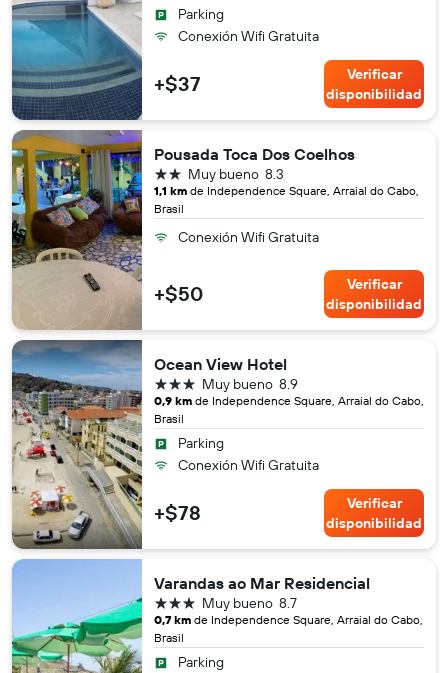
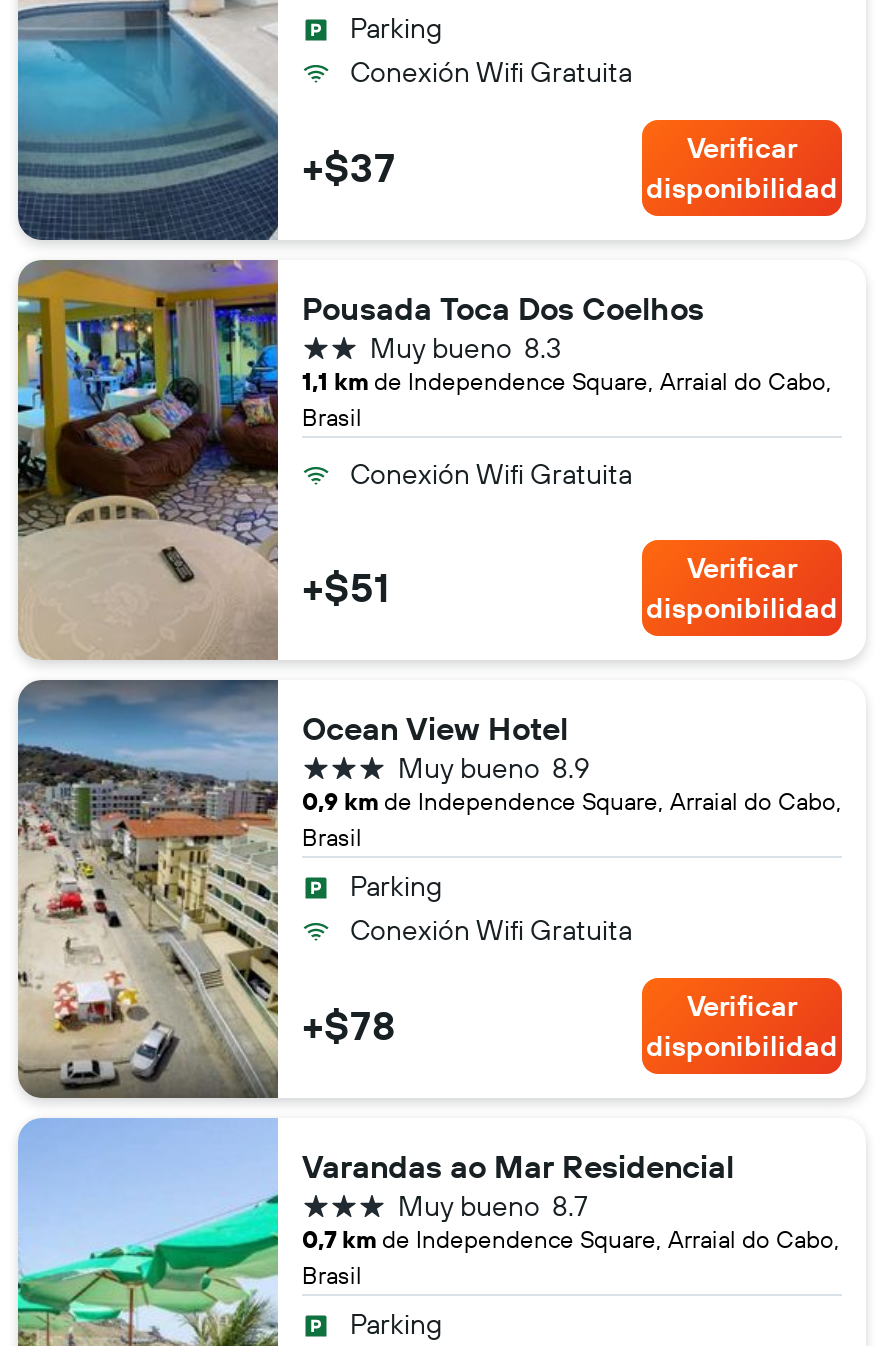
[154,281,203,306] +$50 -> [302,562,390,612] +$51

